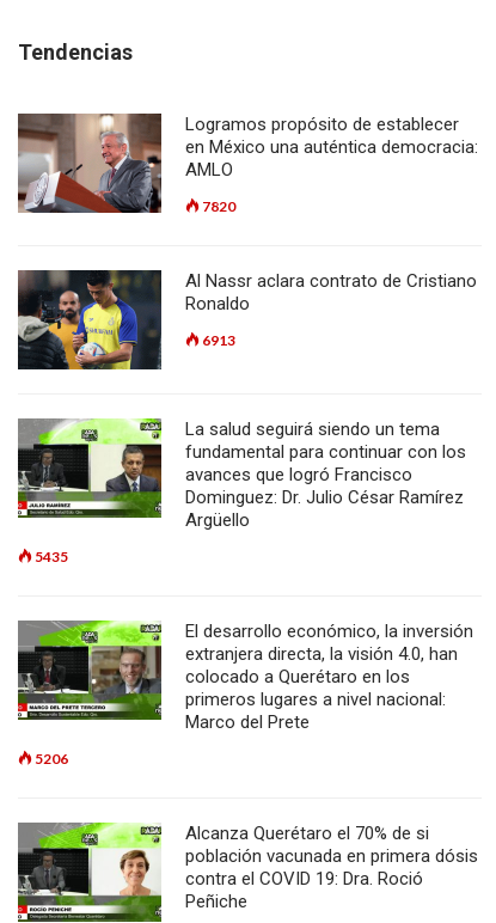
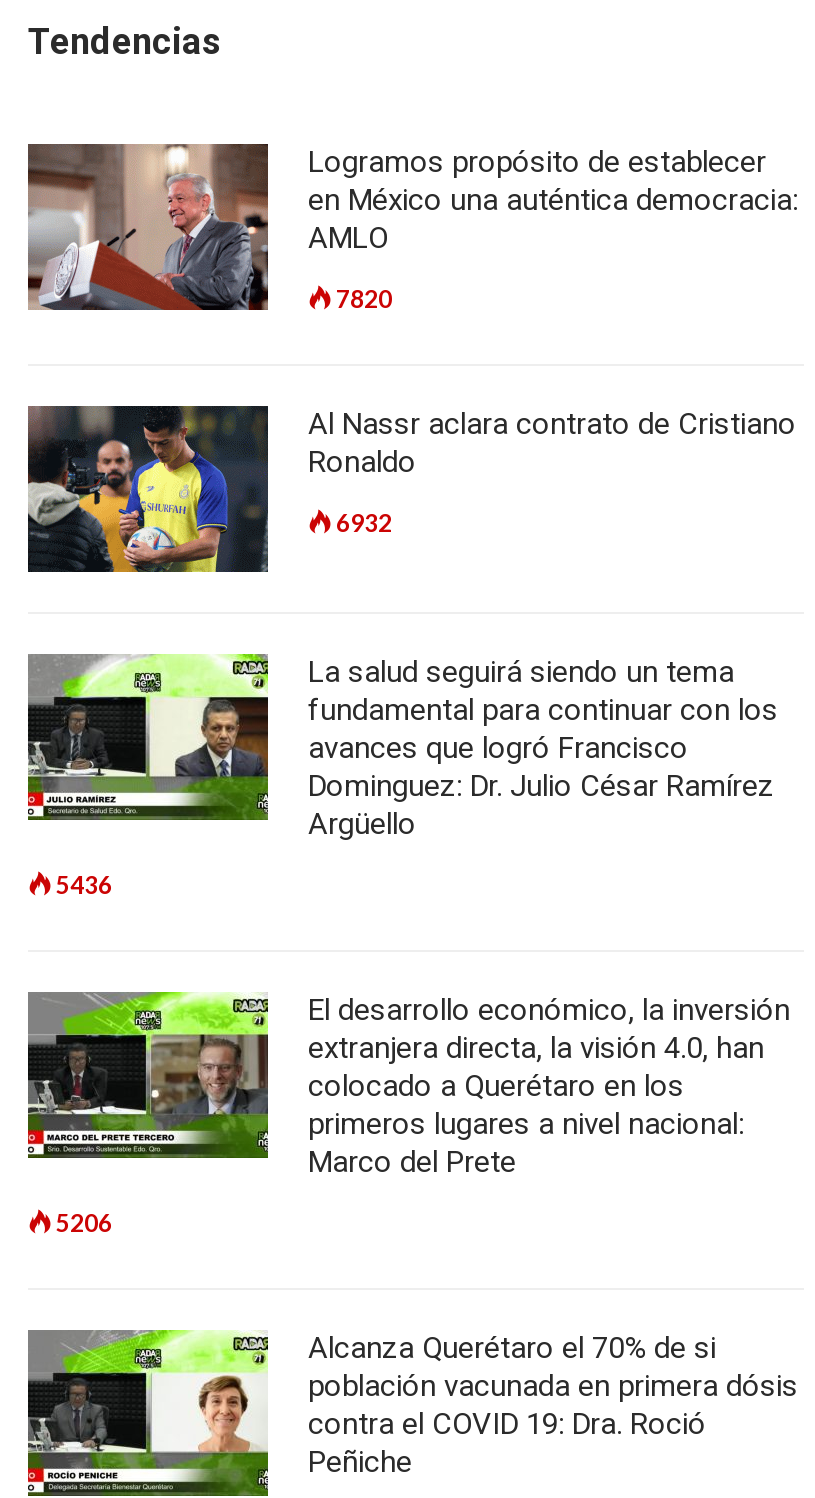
[200,332,235,350] 6913 -> [332,509,392,539] 6932
[32,548,68,566] 5435 -> [52,871,112,901] 5436

